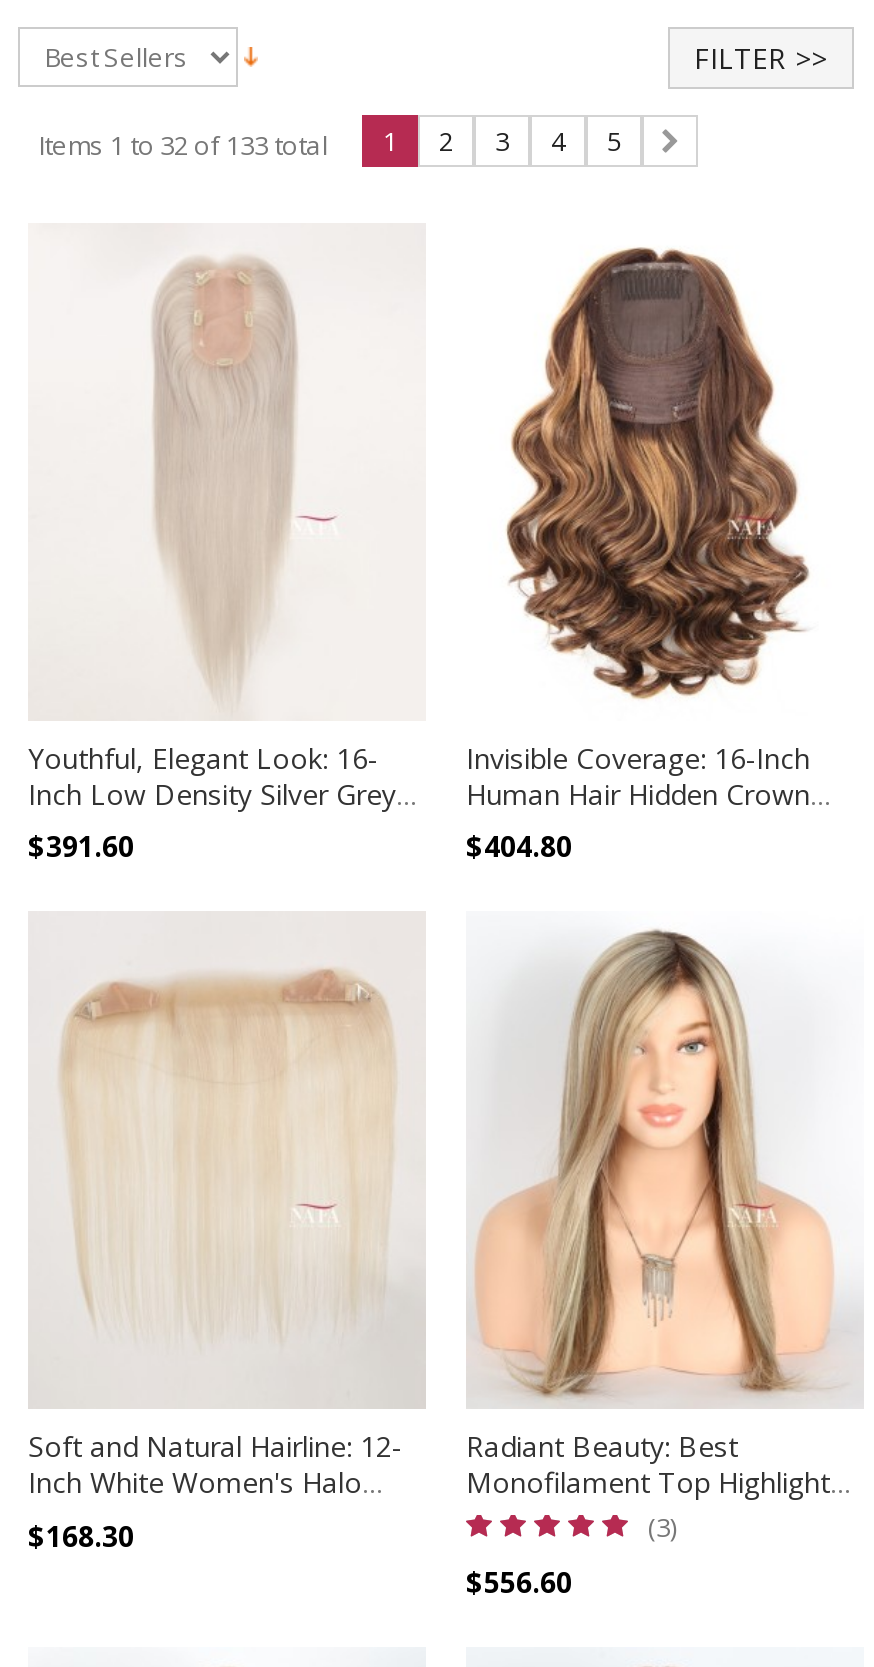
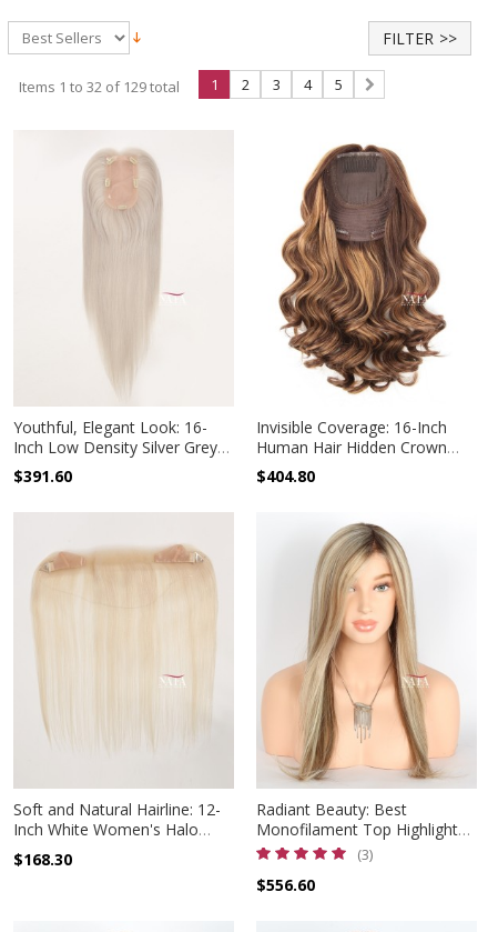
[38,127,328,163] Items 1 to 32 of 133 total -> [19,77,180,97] Items 1 to 32 of 129 total

